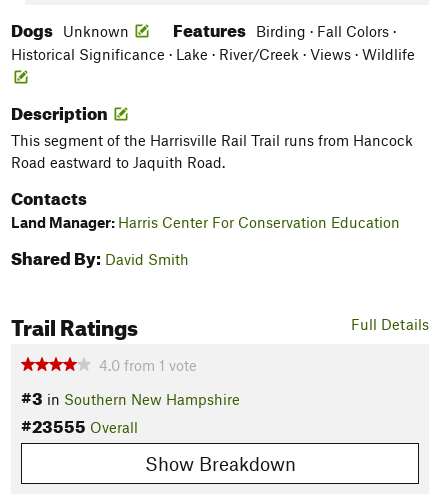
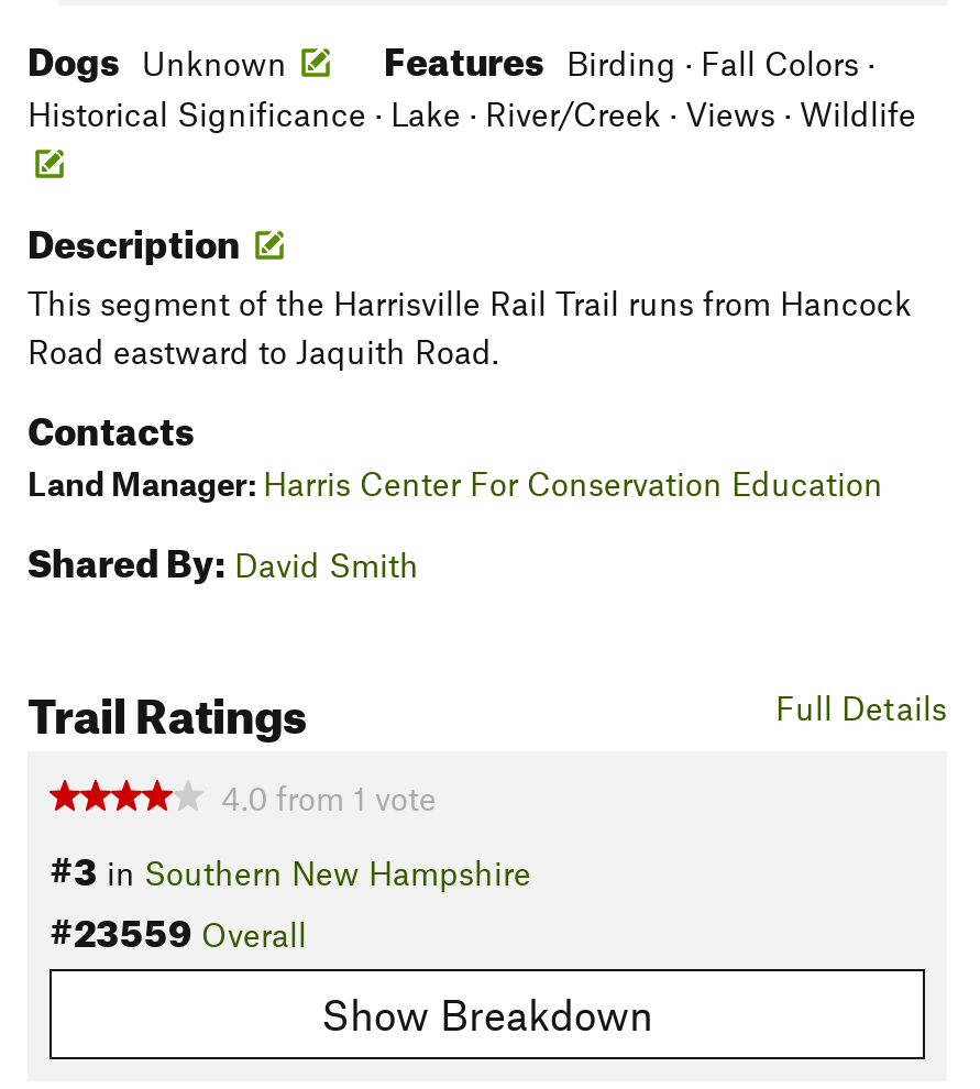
[21,410,138,437] #23555 Overall -> [49,897,307,956] #23559 Overall

